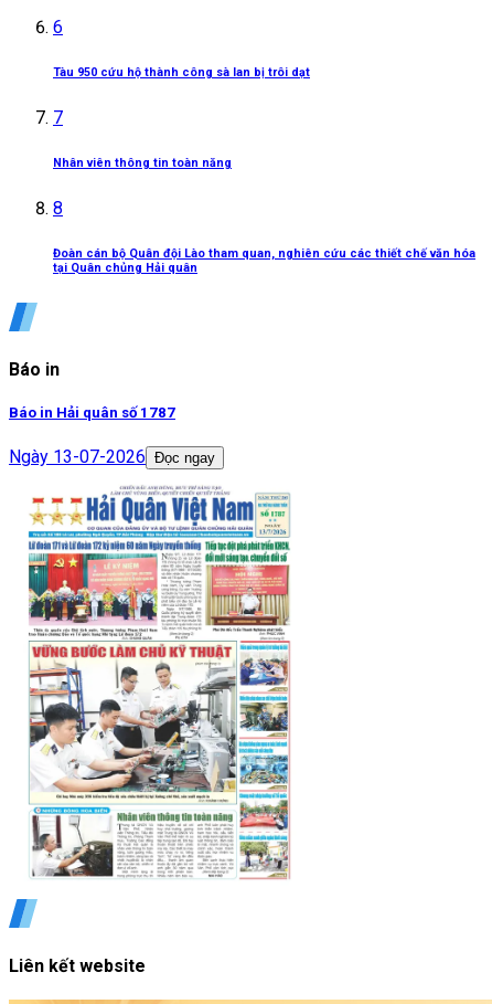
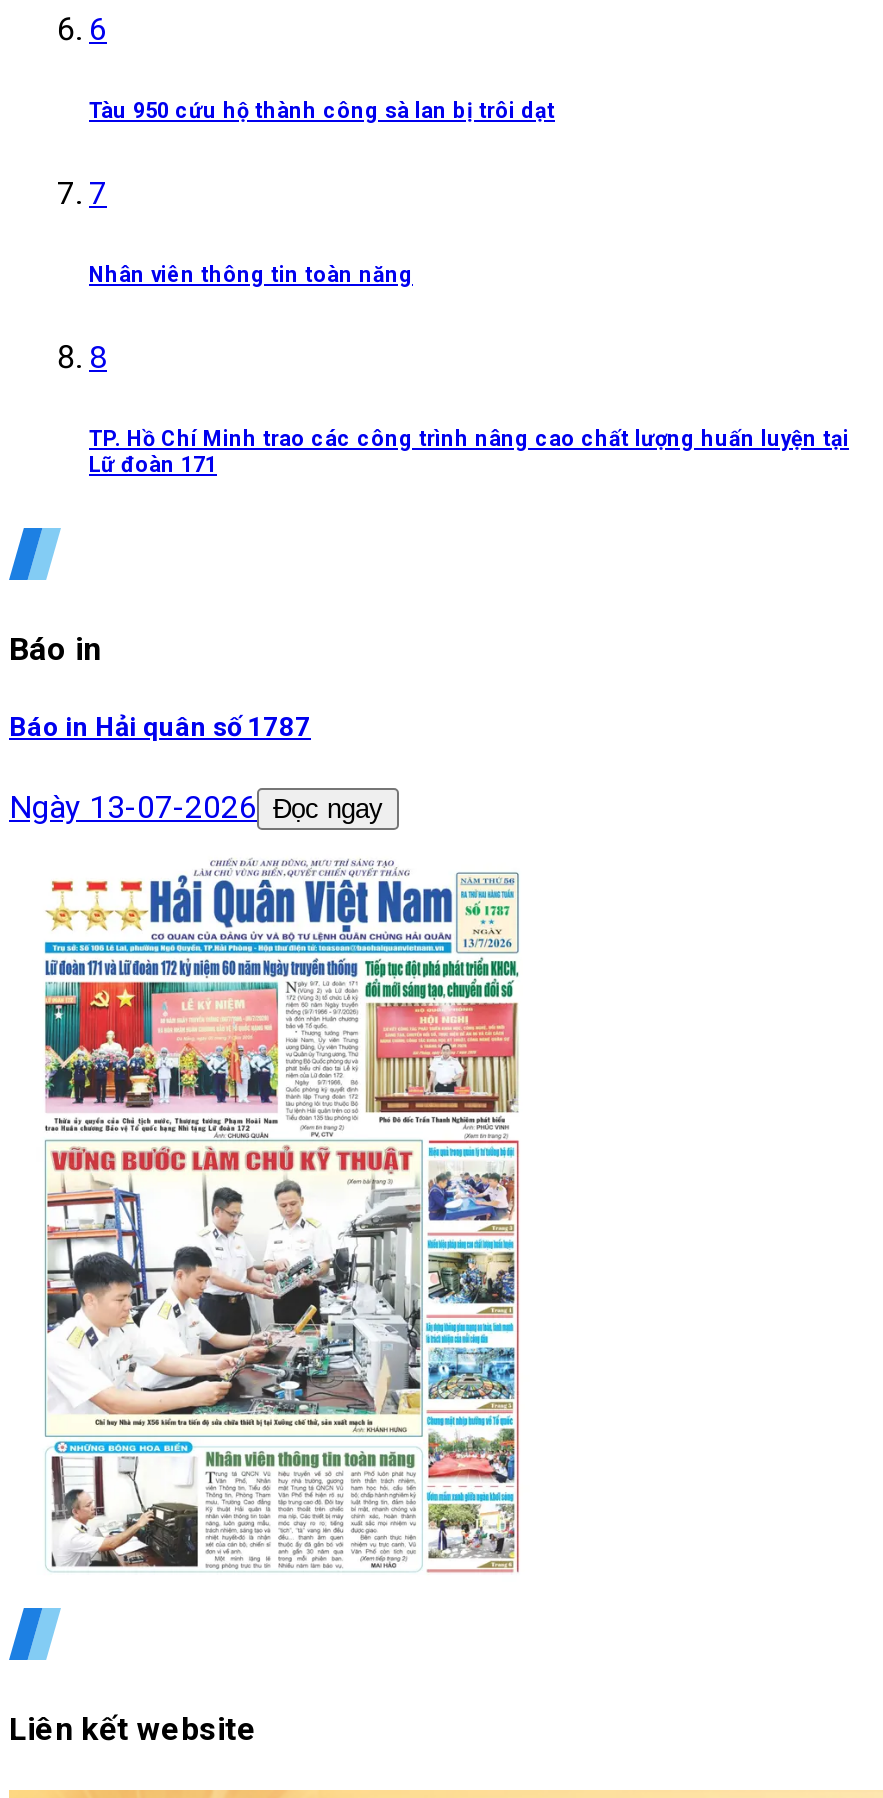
[53,246,475,275] Đoàn cán bộ Quân đội Lào tham quan, nghiên cứu các thiết chế văn hóa | tại Quân chủng Hải quân -> [89,426,849,478] TP. Hồ Chí Minh trao các công trình nâng cao chất lượng huấn luyện tại | Lữ đoàn 171

